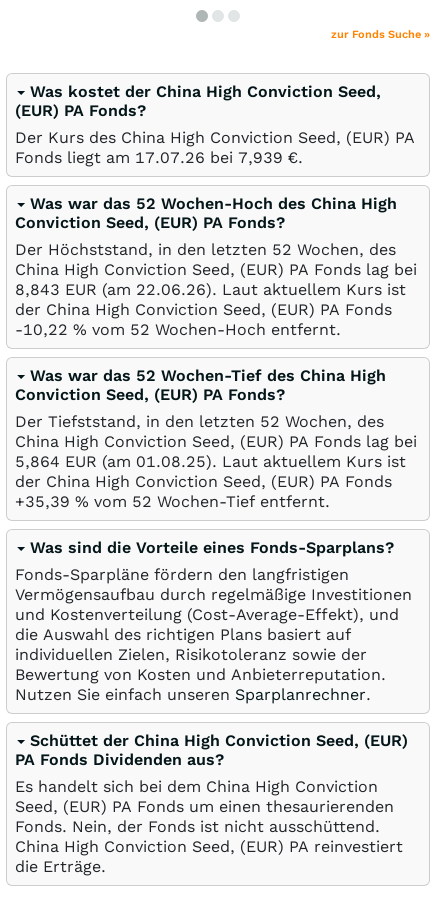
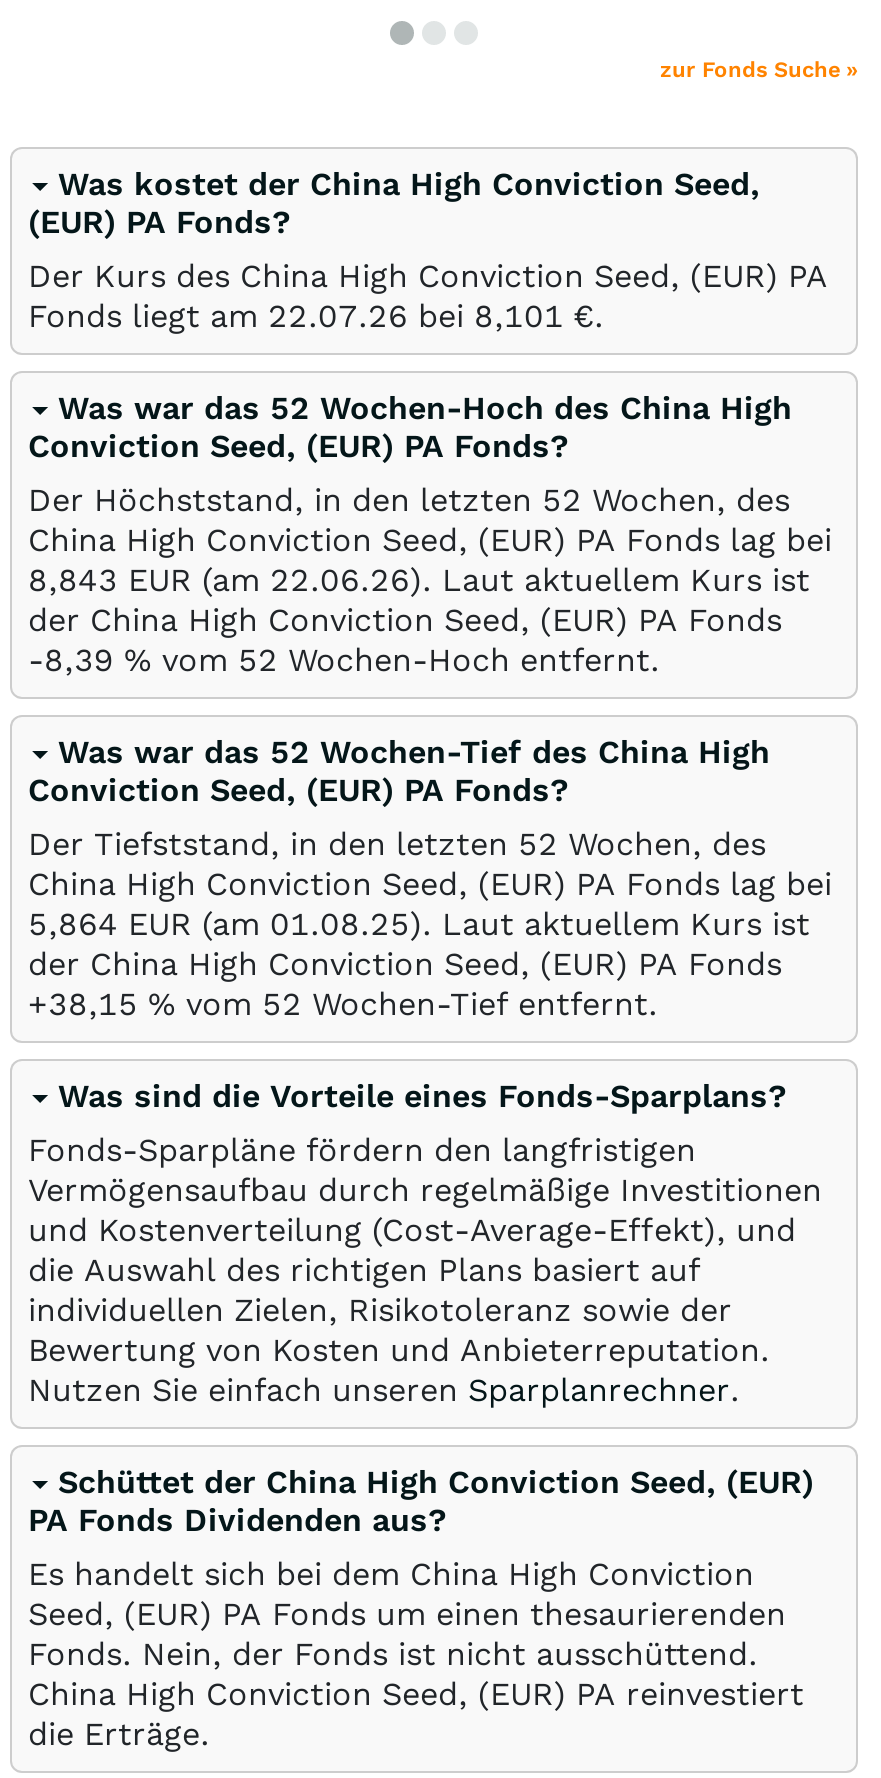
[15,148,303,167] Fonds liegt am 17.07.26 bei 7,939 €. -> [28,297,604,335] Fonds liegt am 22.07.26 bei 8,101 €.
[15,320,341,339] -10,22% vom 52 Wochen-Hoch entfernt. -> [28,641,660,679] -8,39% vom 52 Wochen-Hoch entfernt.
[15,492,330,511] +35,39% vom 52 Wochen-Tief entfernt. -> [28,985,658,1023] +38,15% vom 52 Wochen-Tief entfernt.

